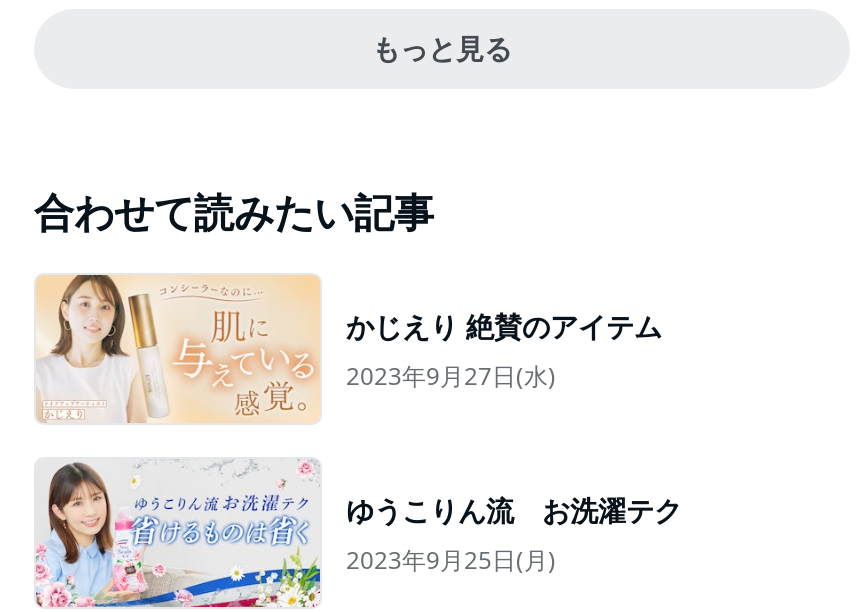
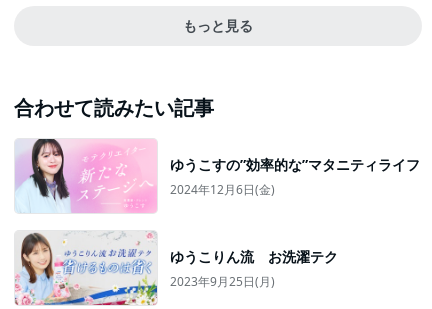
[36,273,662,425] [image] | かじえり 絶賛のアイテム | 2023年9月27日(水) -> [15,138,420,213] [image] | ゆうこすの”効率的な”マタニティライフ | 2024年12月6日(金)

